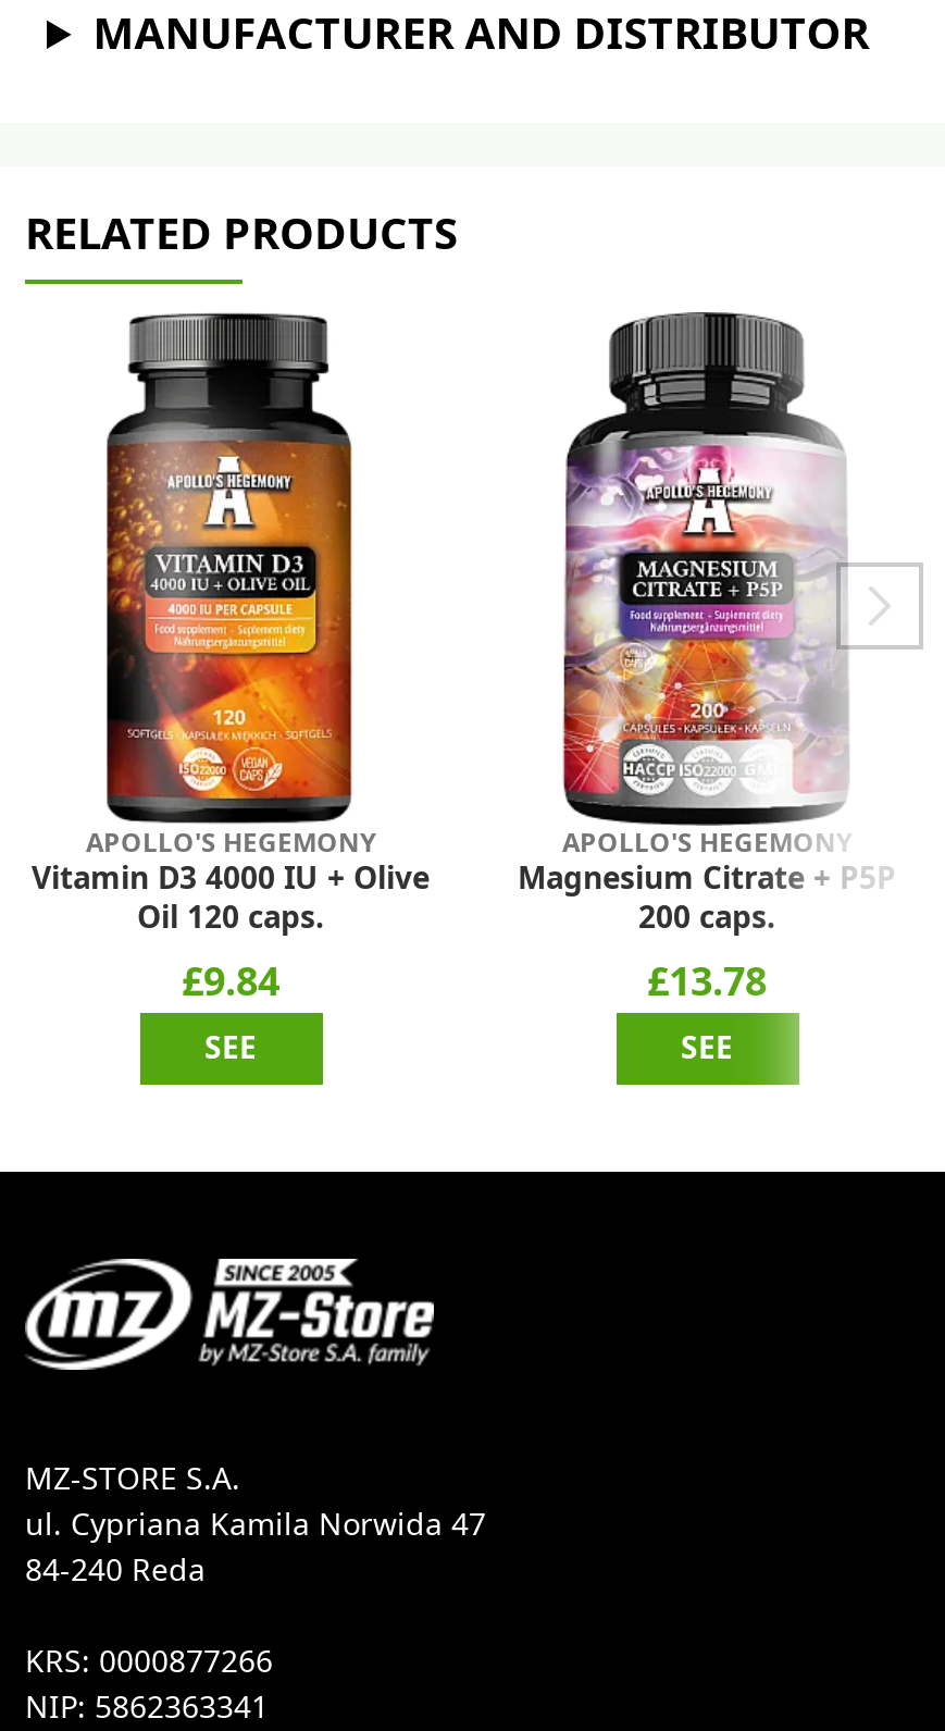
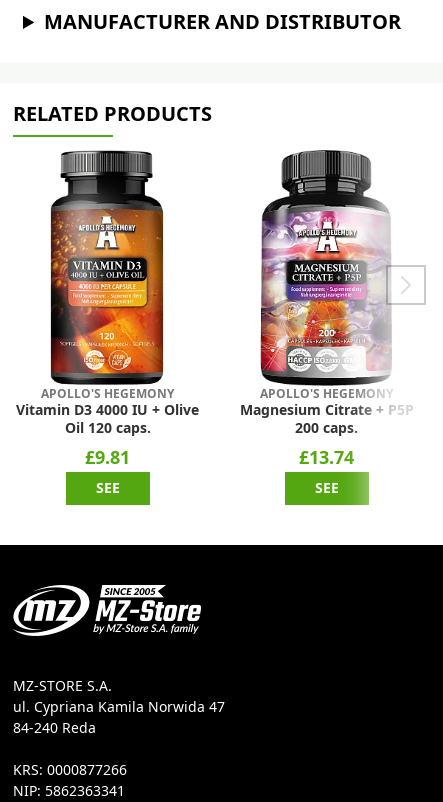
[182,960,279,999] £9.84 -> [85,448,130,466] £9.81
[647,960,767,999] £13.78 -> [299,448,354,466] £13.74

